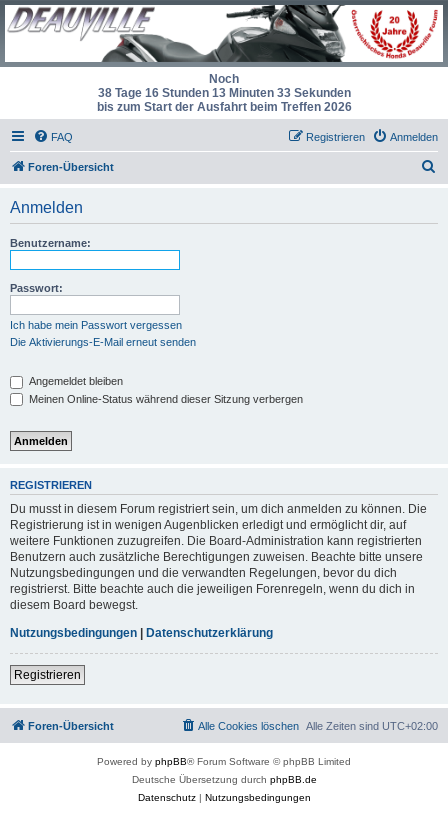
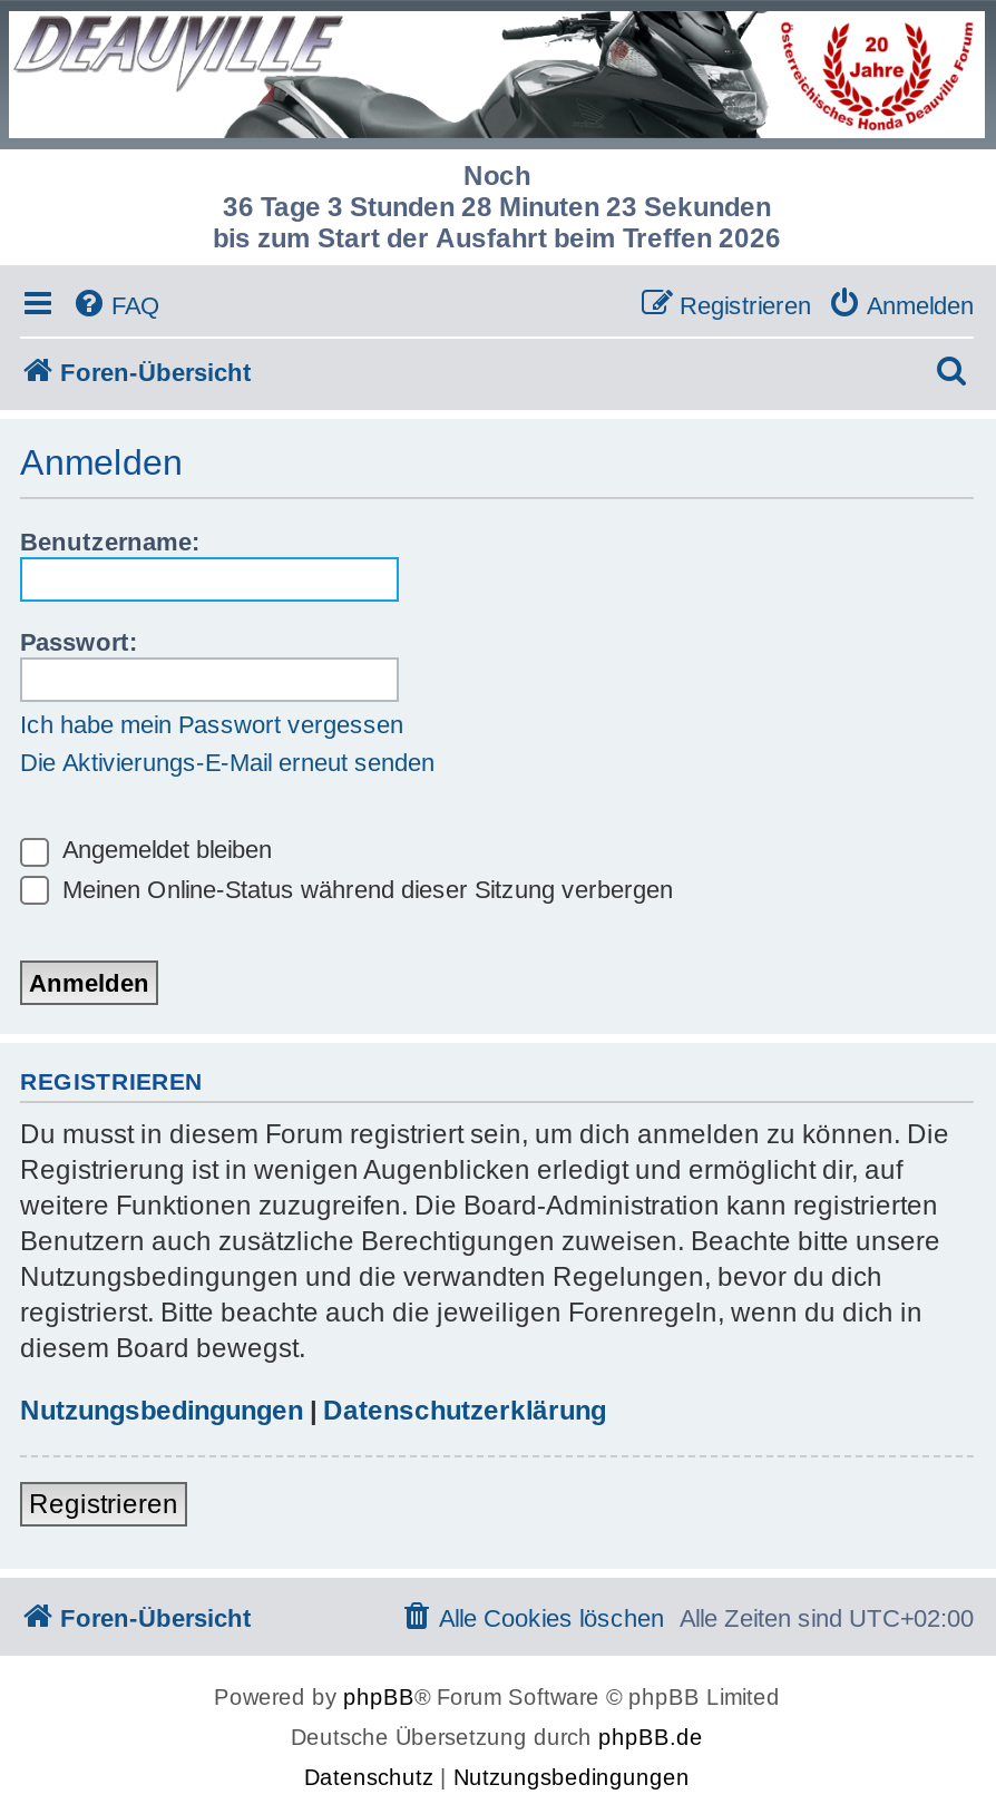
[97,86,350,100] 38 Tage 16 Stunden 13 Minuten 33 Sekunden -> [223,191,771,223] 36 Tage 3 Stunden 28 Minuten 23 Sekunden

